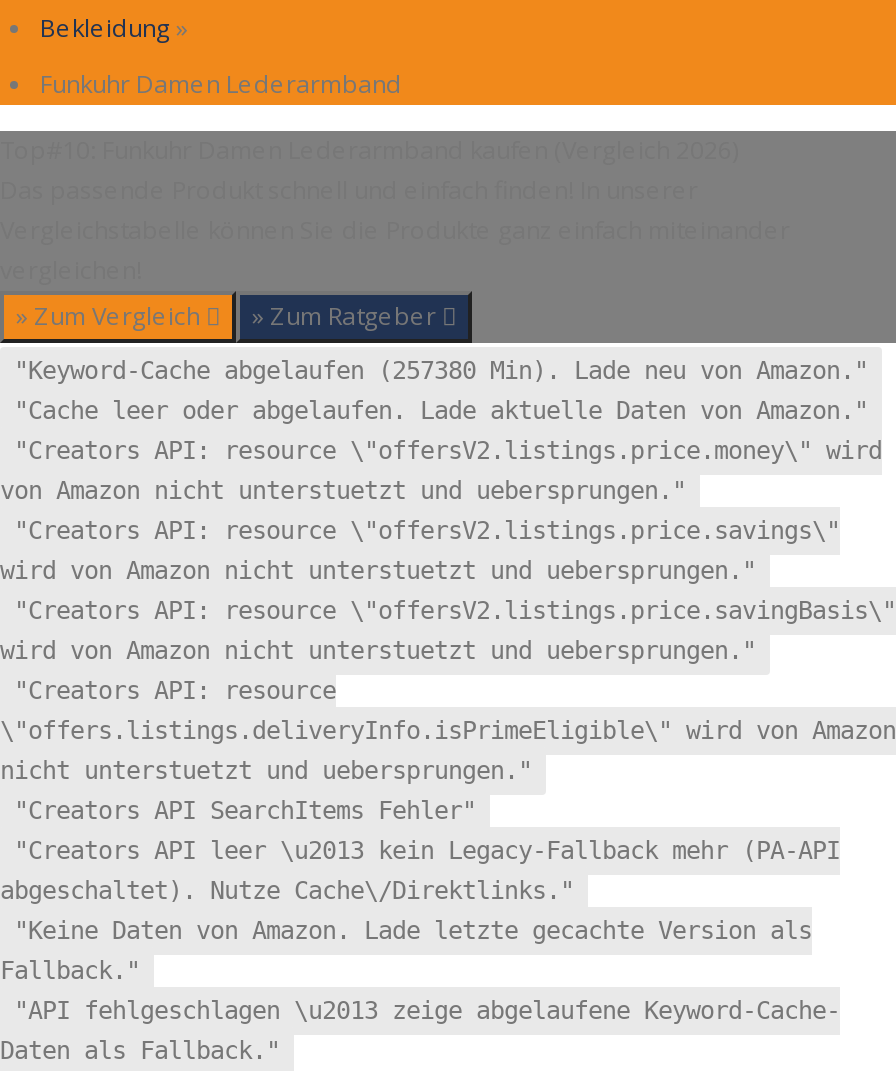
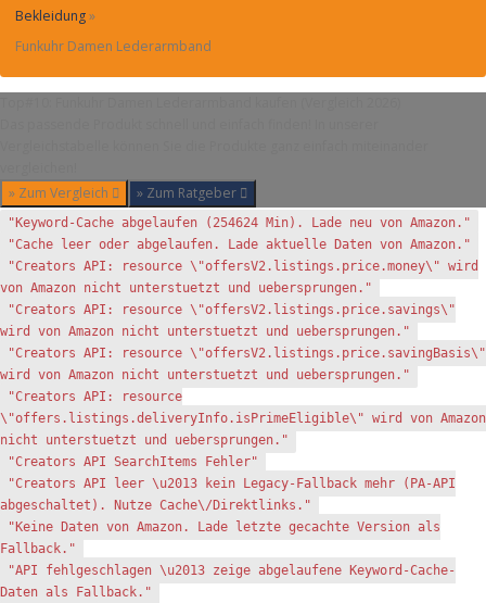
[14,357,868,385] "Keyword-Cache abgelaufen (257380 Min). Lade neu von Amazon." -> [8,215,471,230] "Keyword-Cache abgelaufen (254624 Min). Lade neu von Amazon."

